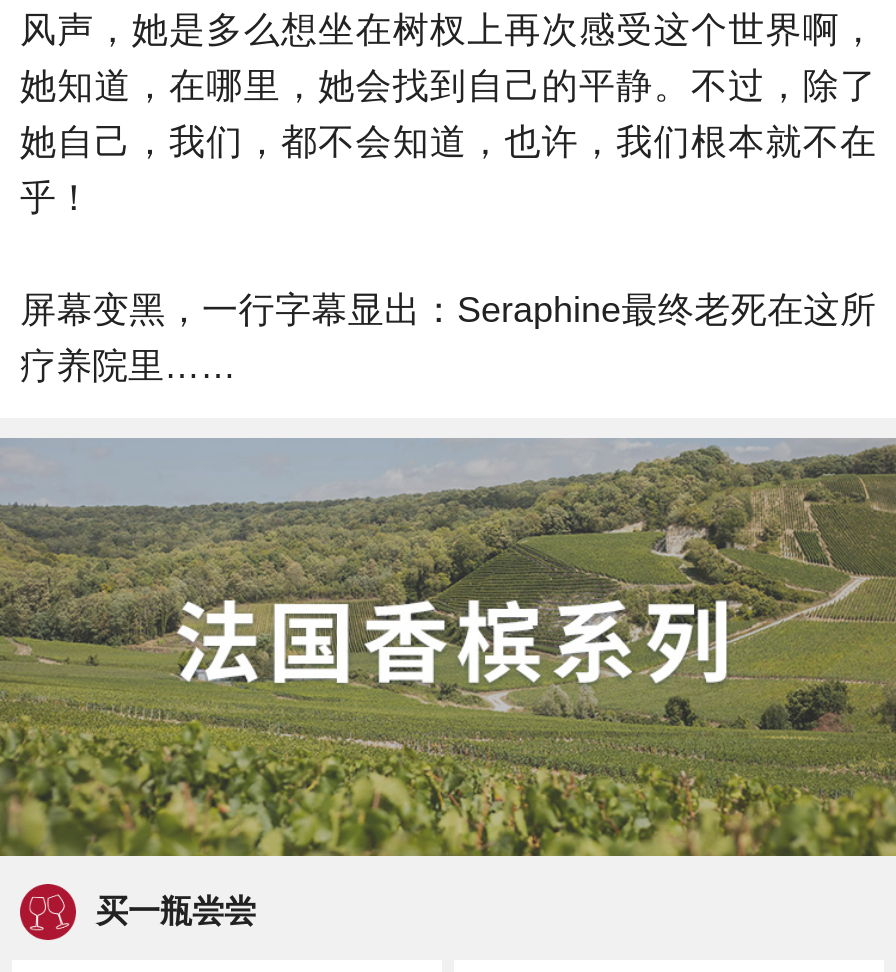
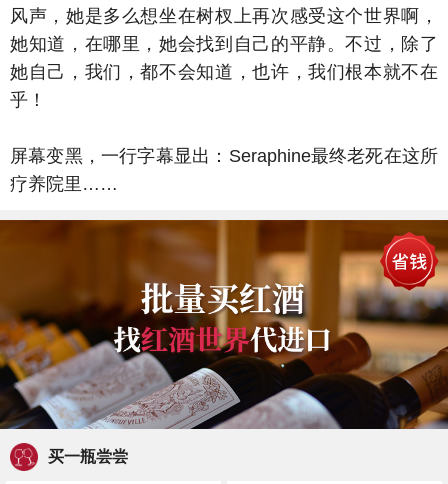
[6,438,890,858] [image] -> [3,219,445,430] [image]

